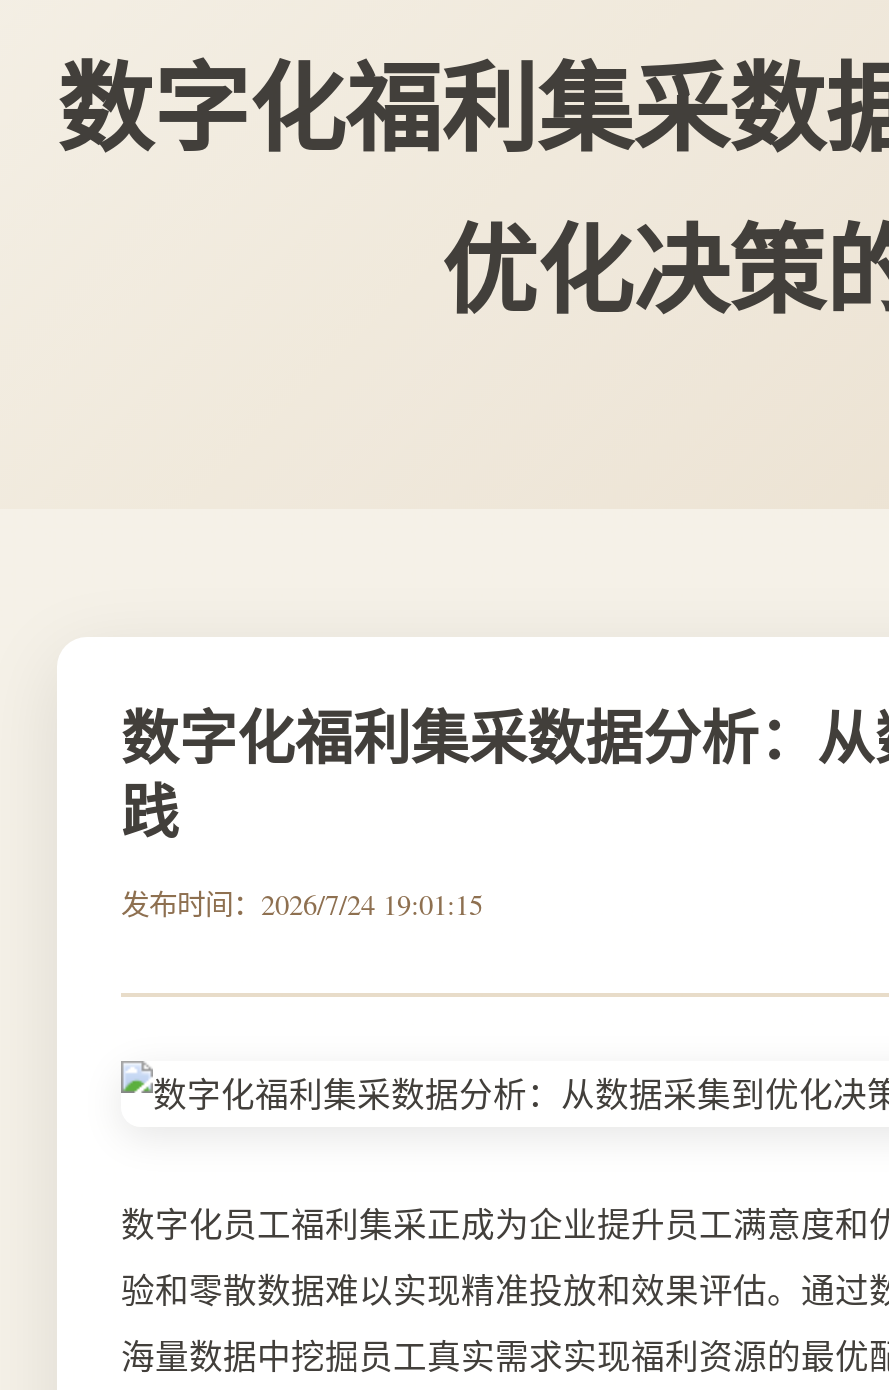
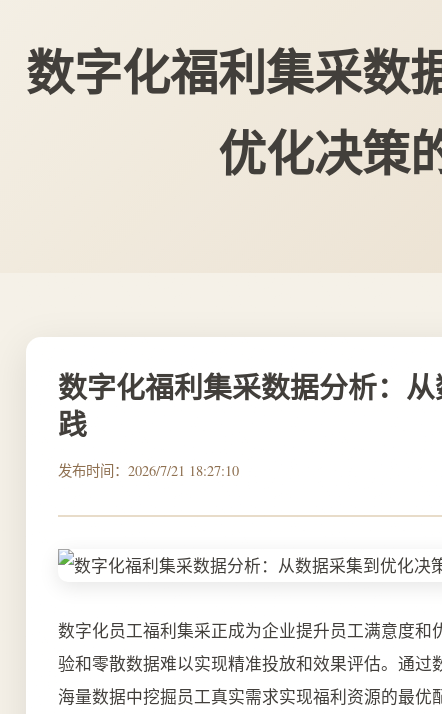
[121,885,483,923] 发布时间：2026/7/24 19:01:15 -> [58,461,239,480] 发布时间：2026/7/21 18:27:10

